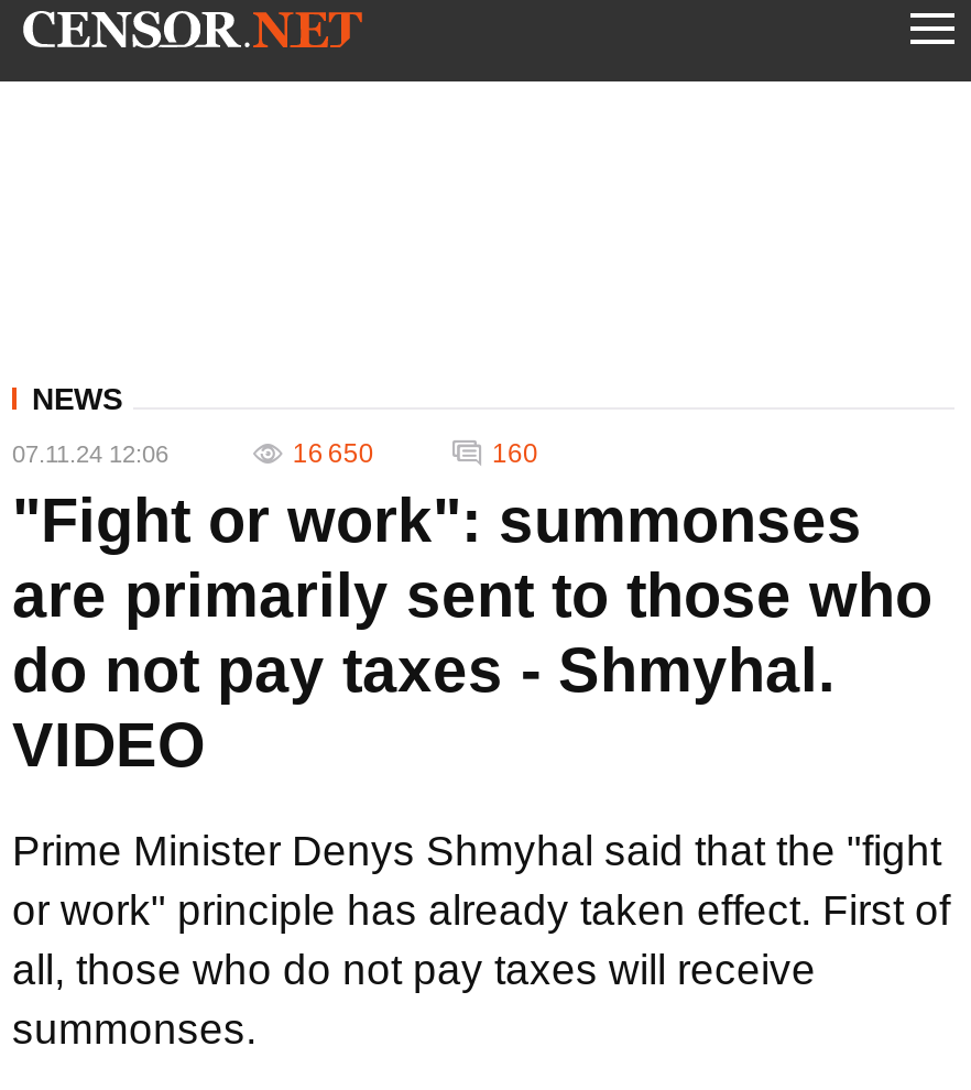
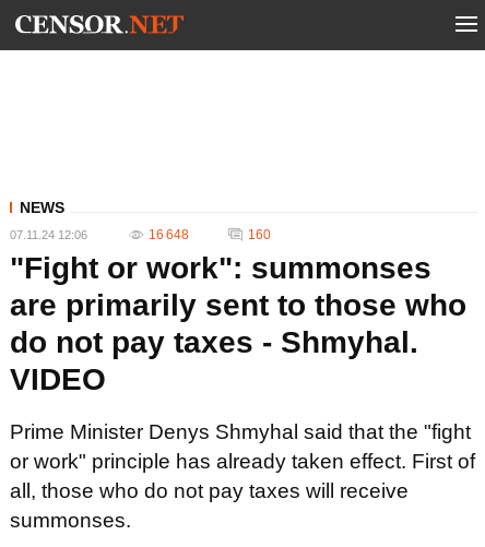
[293,438,374,469] 16 650 -> [149,227,189,242] 16 648

